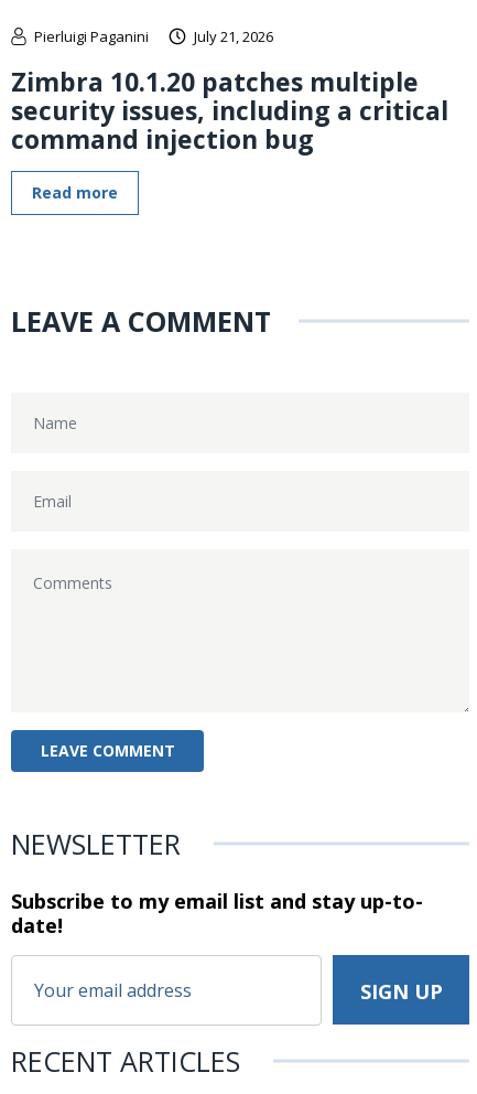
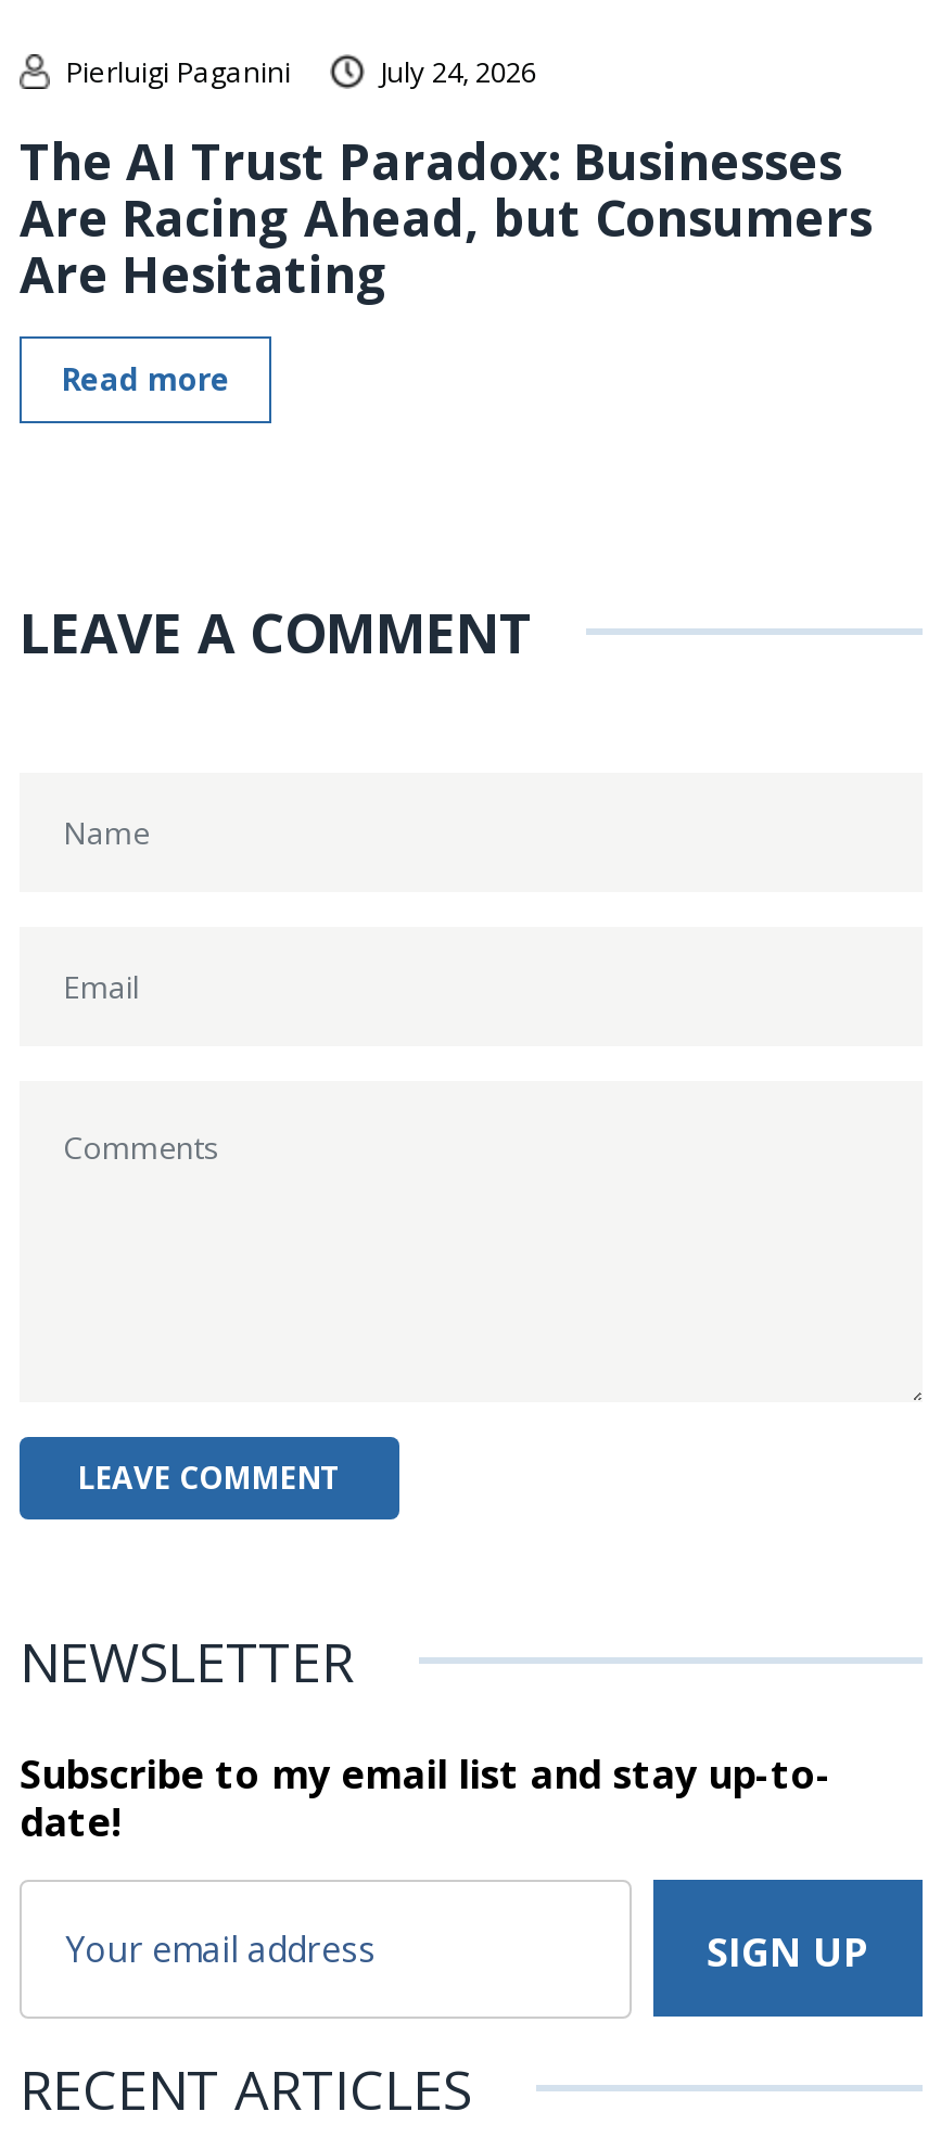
[194,26,273,46] July 21, 2026 -> [380,51,536,90] July 24, 2026
[11,64,448,156] Zimbra 10.1.20 patches multiple | security issues, including a critical | command injection bug -> [20,125,873,307] The AI Trust Paradox: Businesses | Are Racing Ahead, but Consumers | Are Hesitating

